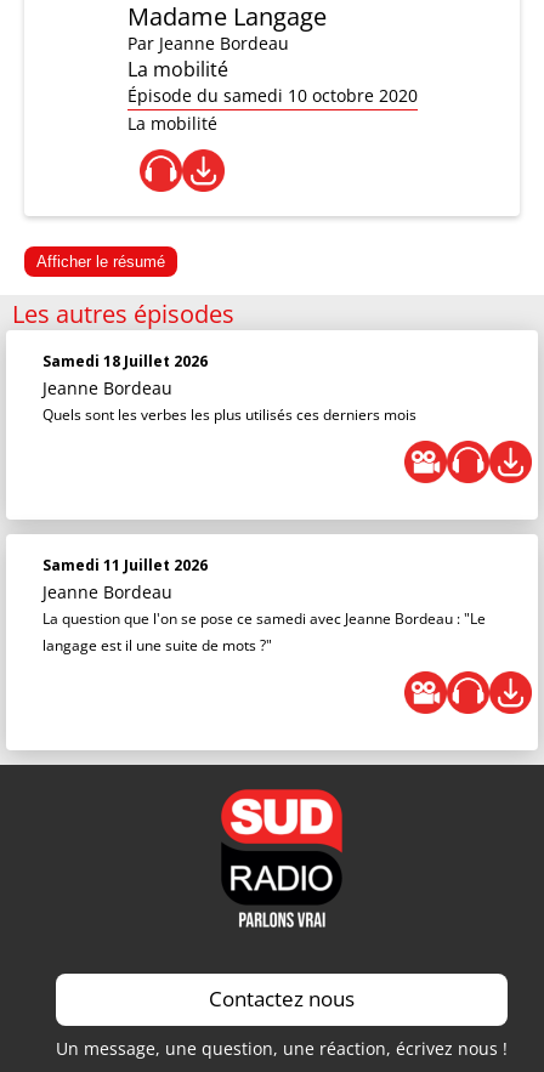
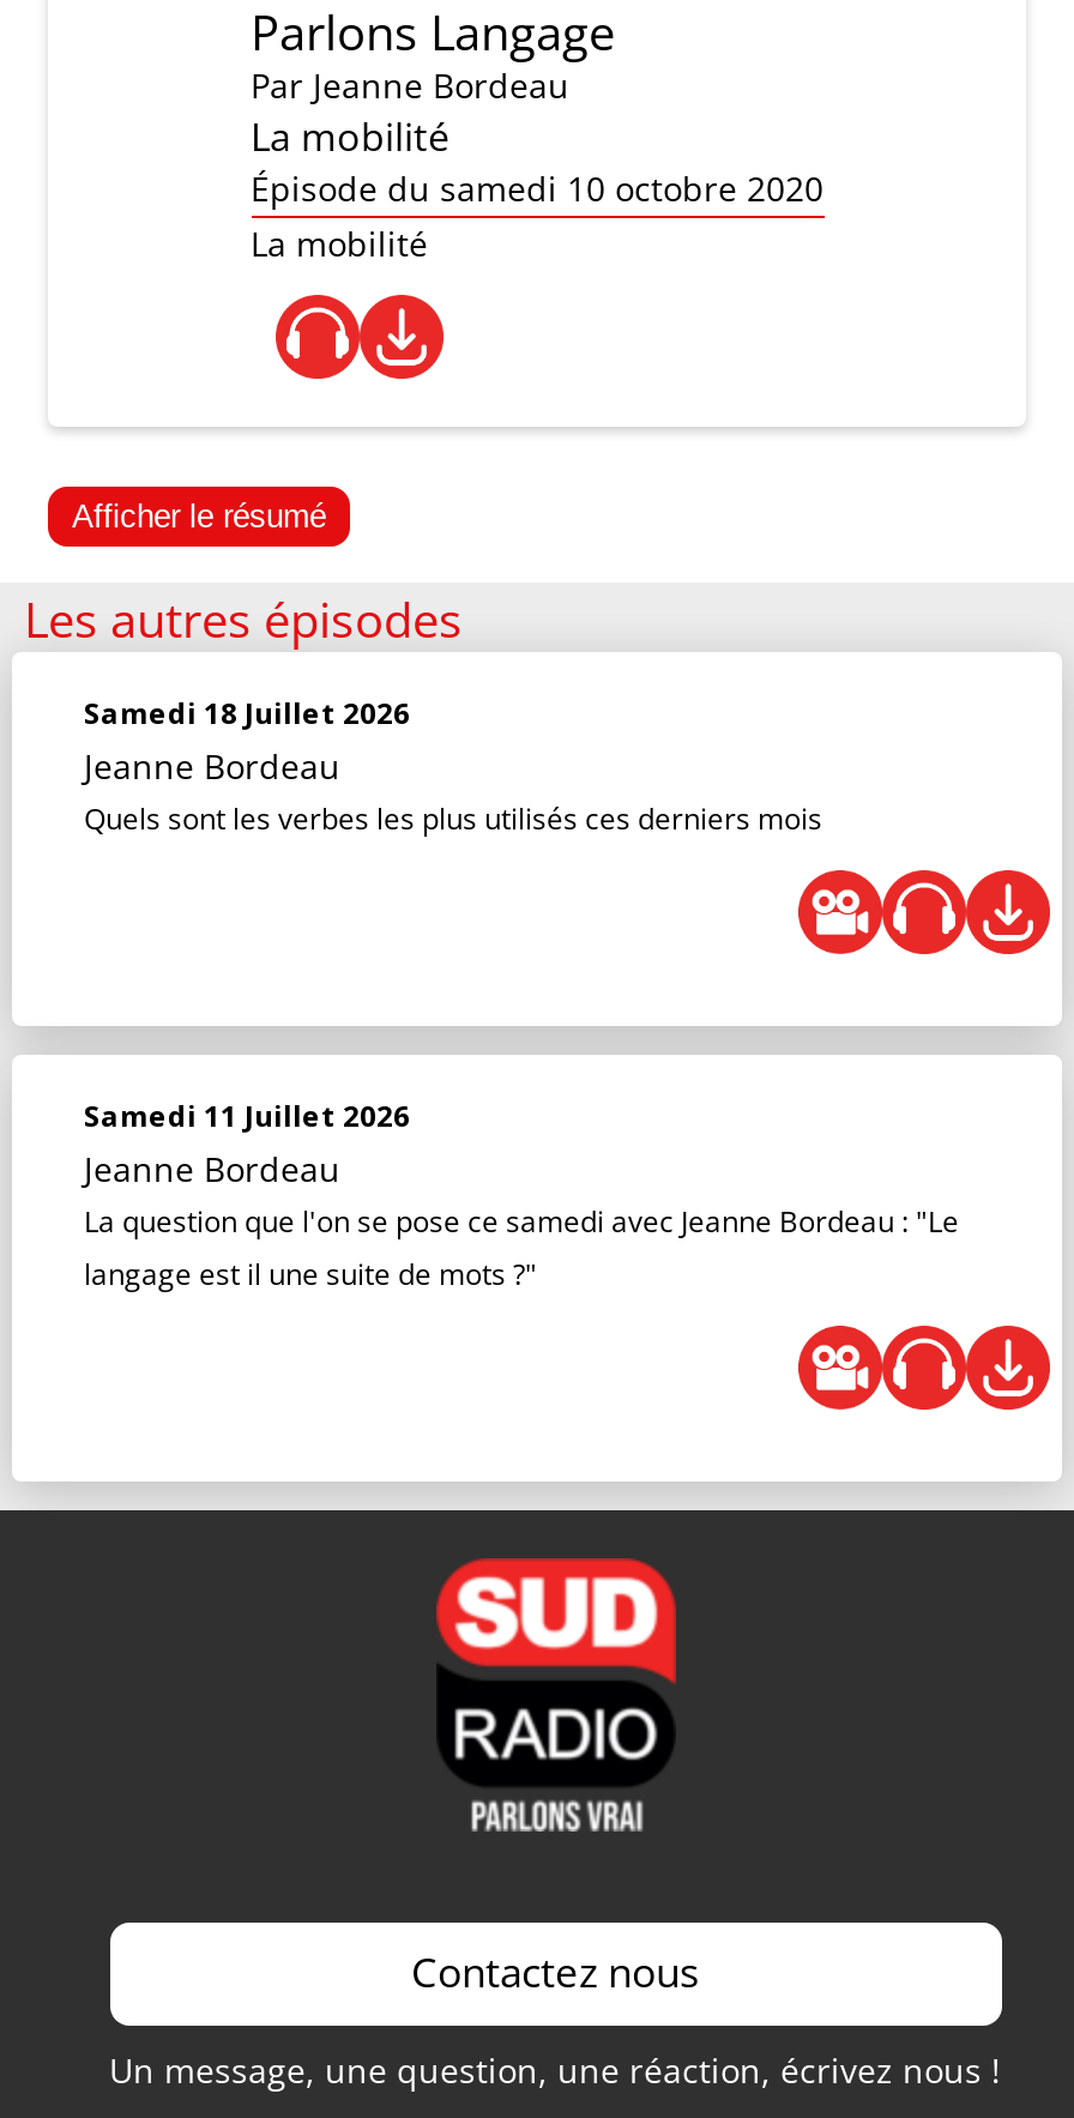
[127,0,326,33] Madame Langage -> [251,0,615,65] Parlons Langage

